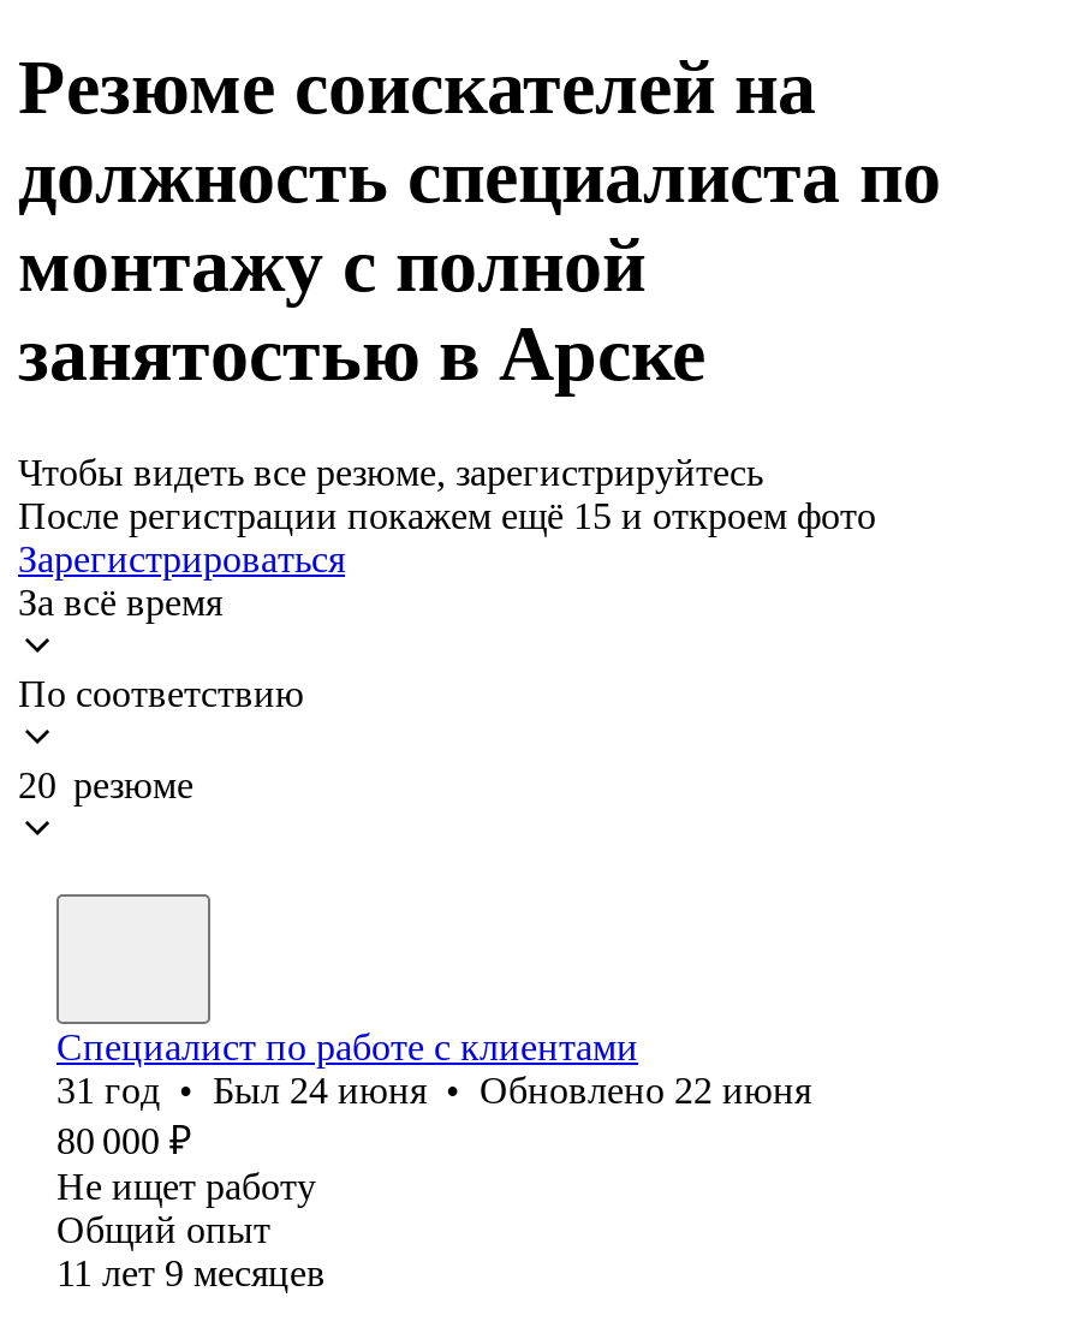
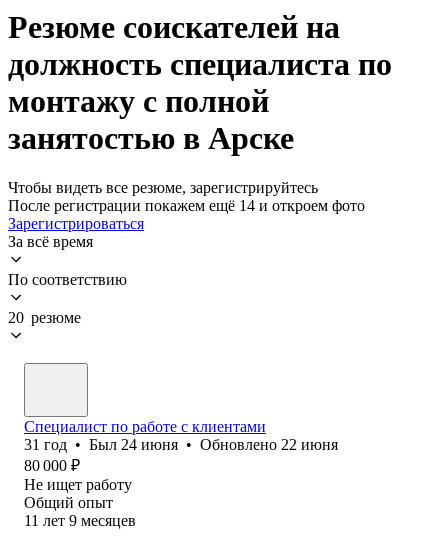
[18,495,876,536] После регистрации покажем ещё 15 и откроем фото -> [8,197,365,214] После регистрации покажем ещё 14 и откроем фото

